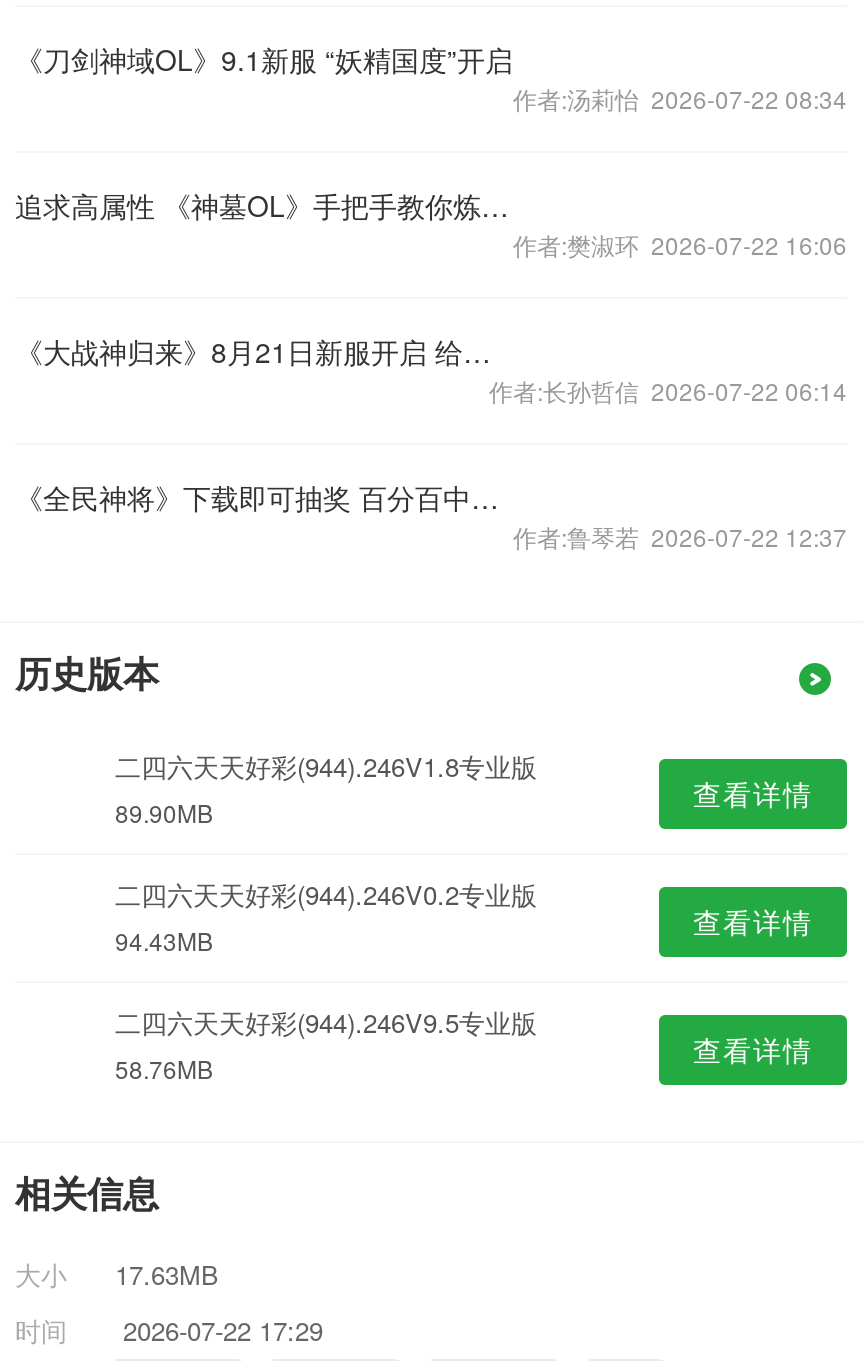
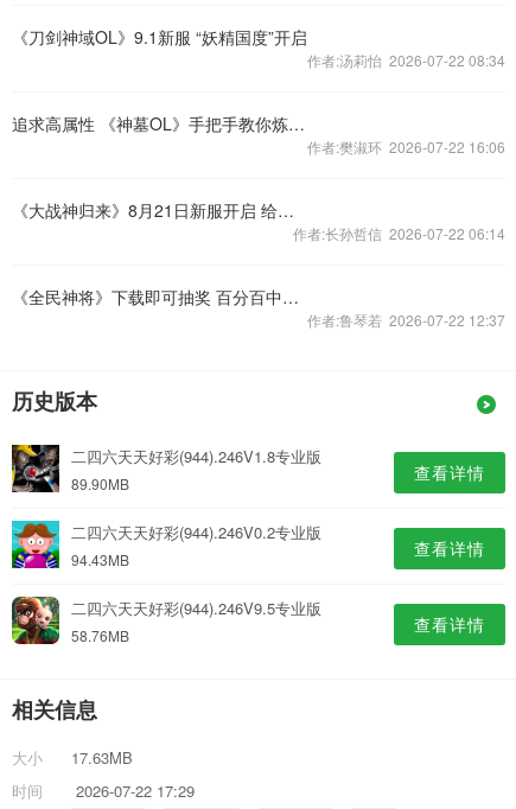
none -> [11,444,60,493] [image]
none -> [11,520,60,569] [image]
none -> [11,595,60,645] [image]

